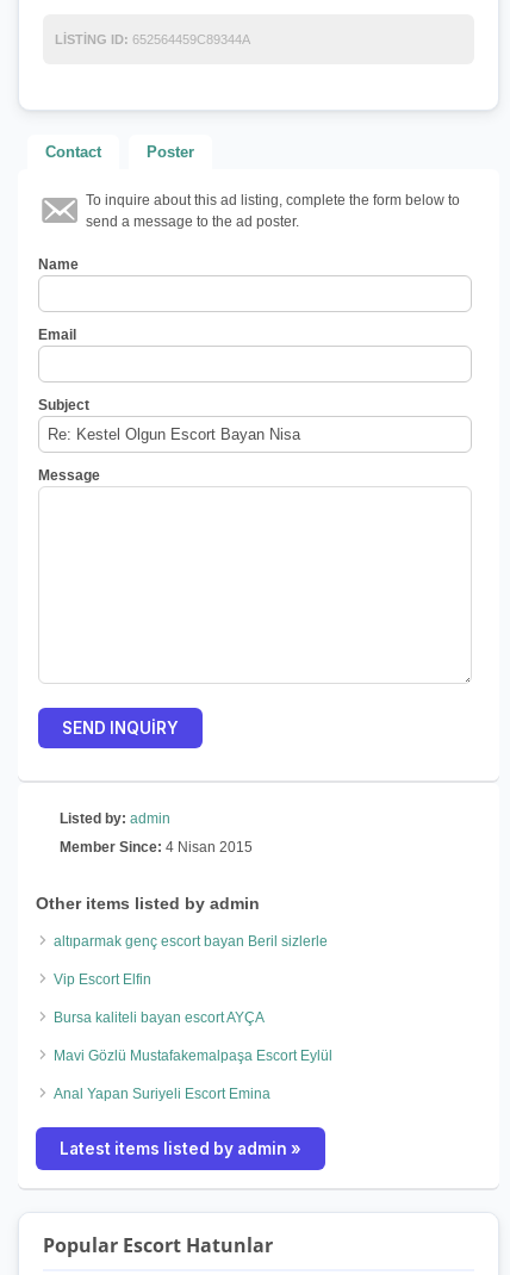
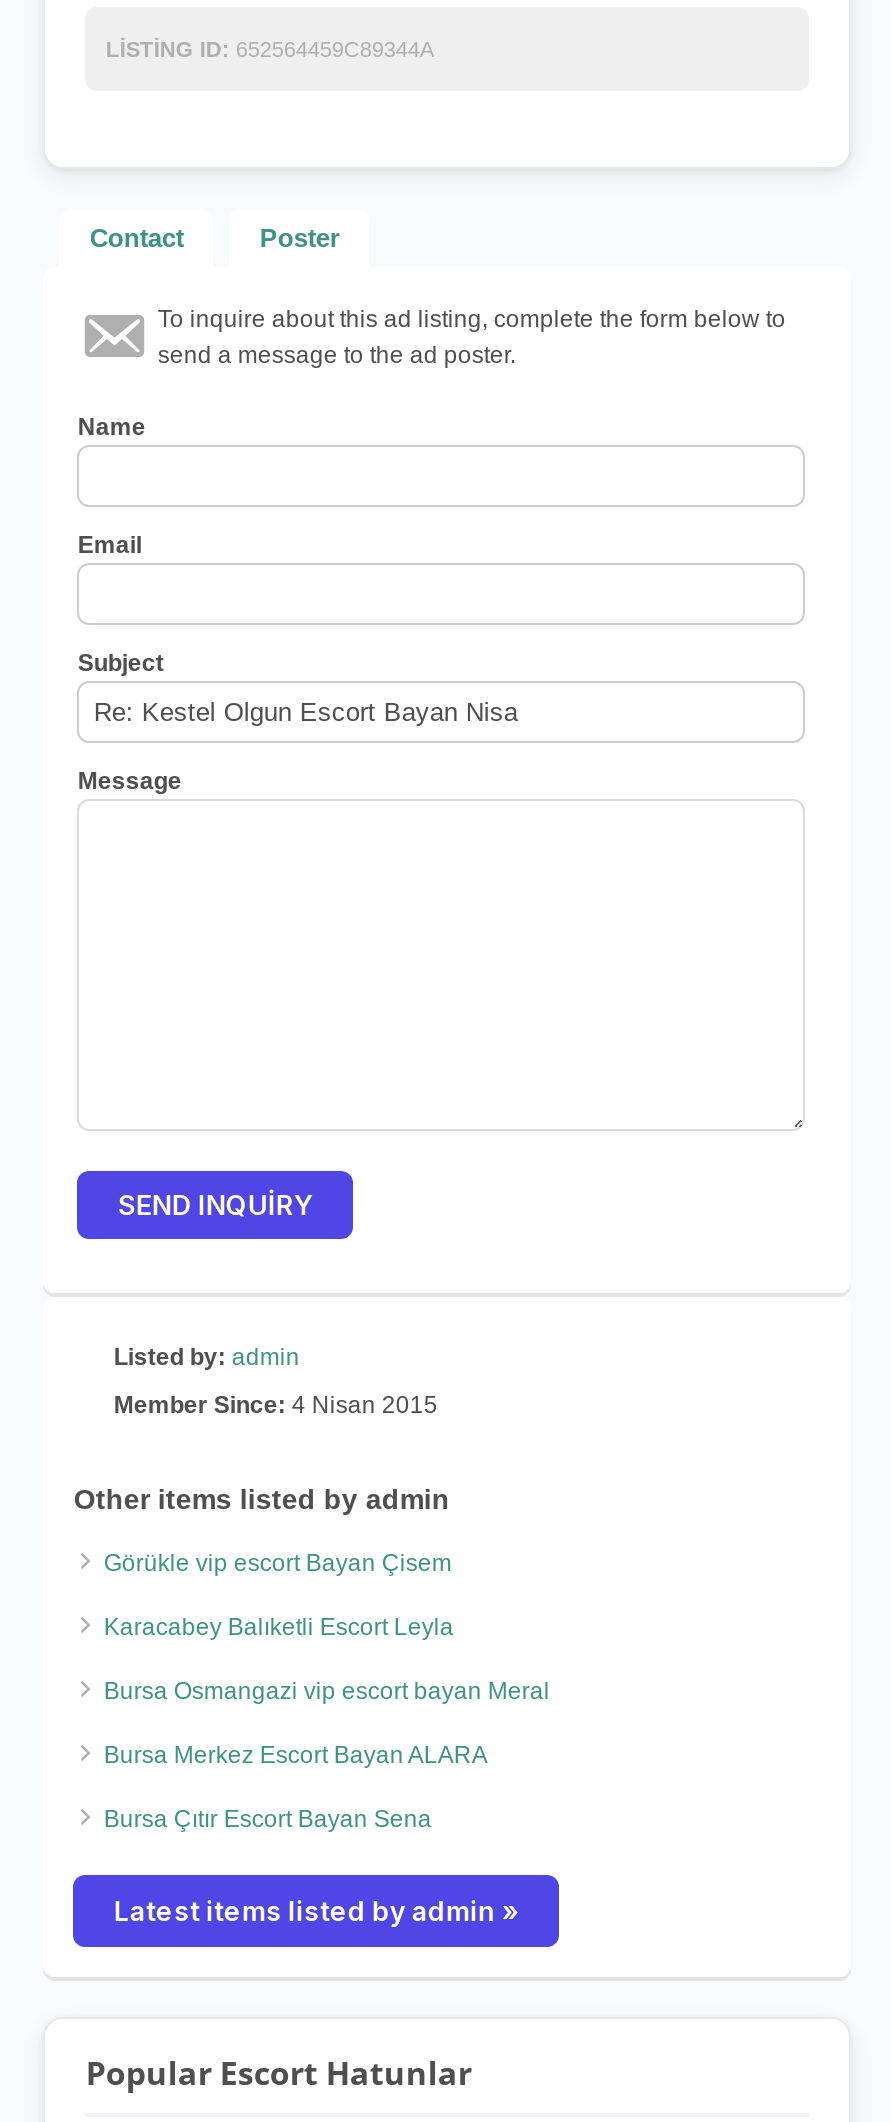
[54,933,328,950] altıparmak genç escort bayan Beril sizlerle -> [104,1550,452,1578] Görükle vip escort Bayan Çisem
[54,972,152,988] Vip Escort Elfin -> [104,1614,454,1642] Karacabey Balıketli Escort Leyla
[54,1010,265,1026] Bursa kaliteli bayan escort AYÇA -> [104,1678,550,1706] Bursa Osmangazi vip escort bayan Meral
[54,1048,333,1064] Mavi Gözlü Mustafakemalpaşa Escort Eylül -> [104,1742,488,1770] Bursa Merkez Escort Bayan ALARA
[54,1086,271,1103] Anal Yapan Suriyeli Escort Emina -> [104,1806,432,1834] Bursa Çıtır Escort Bayan Sena

